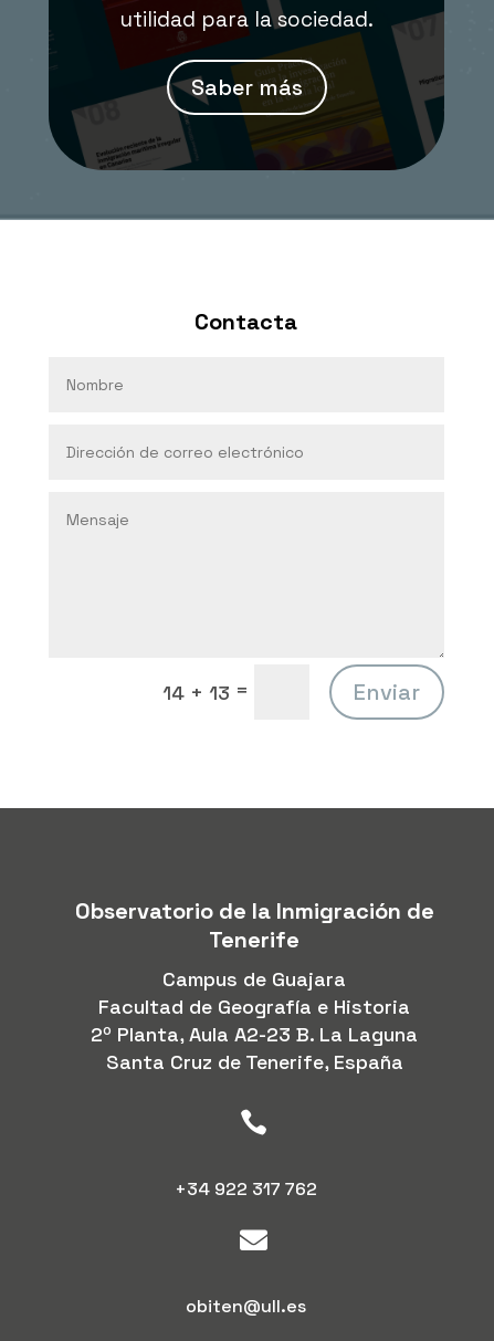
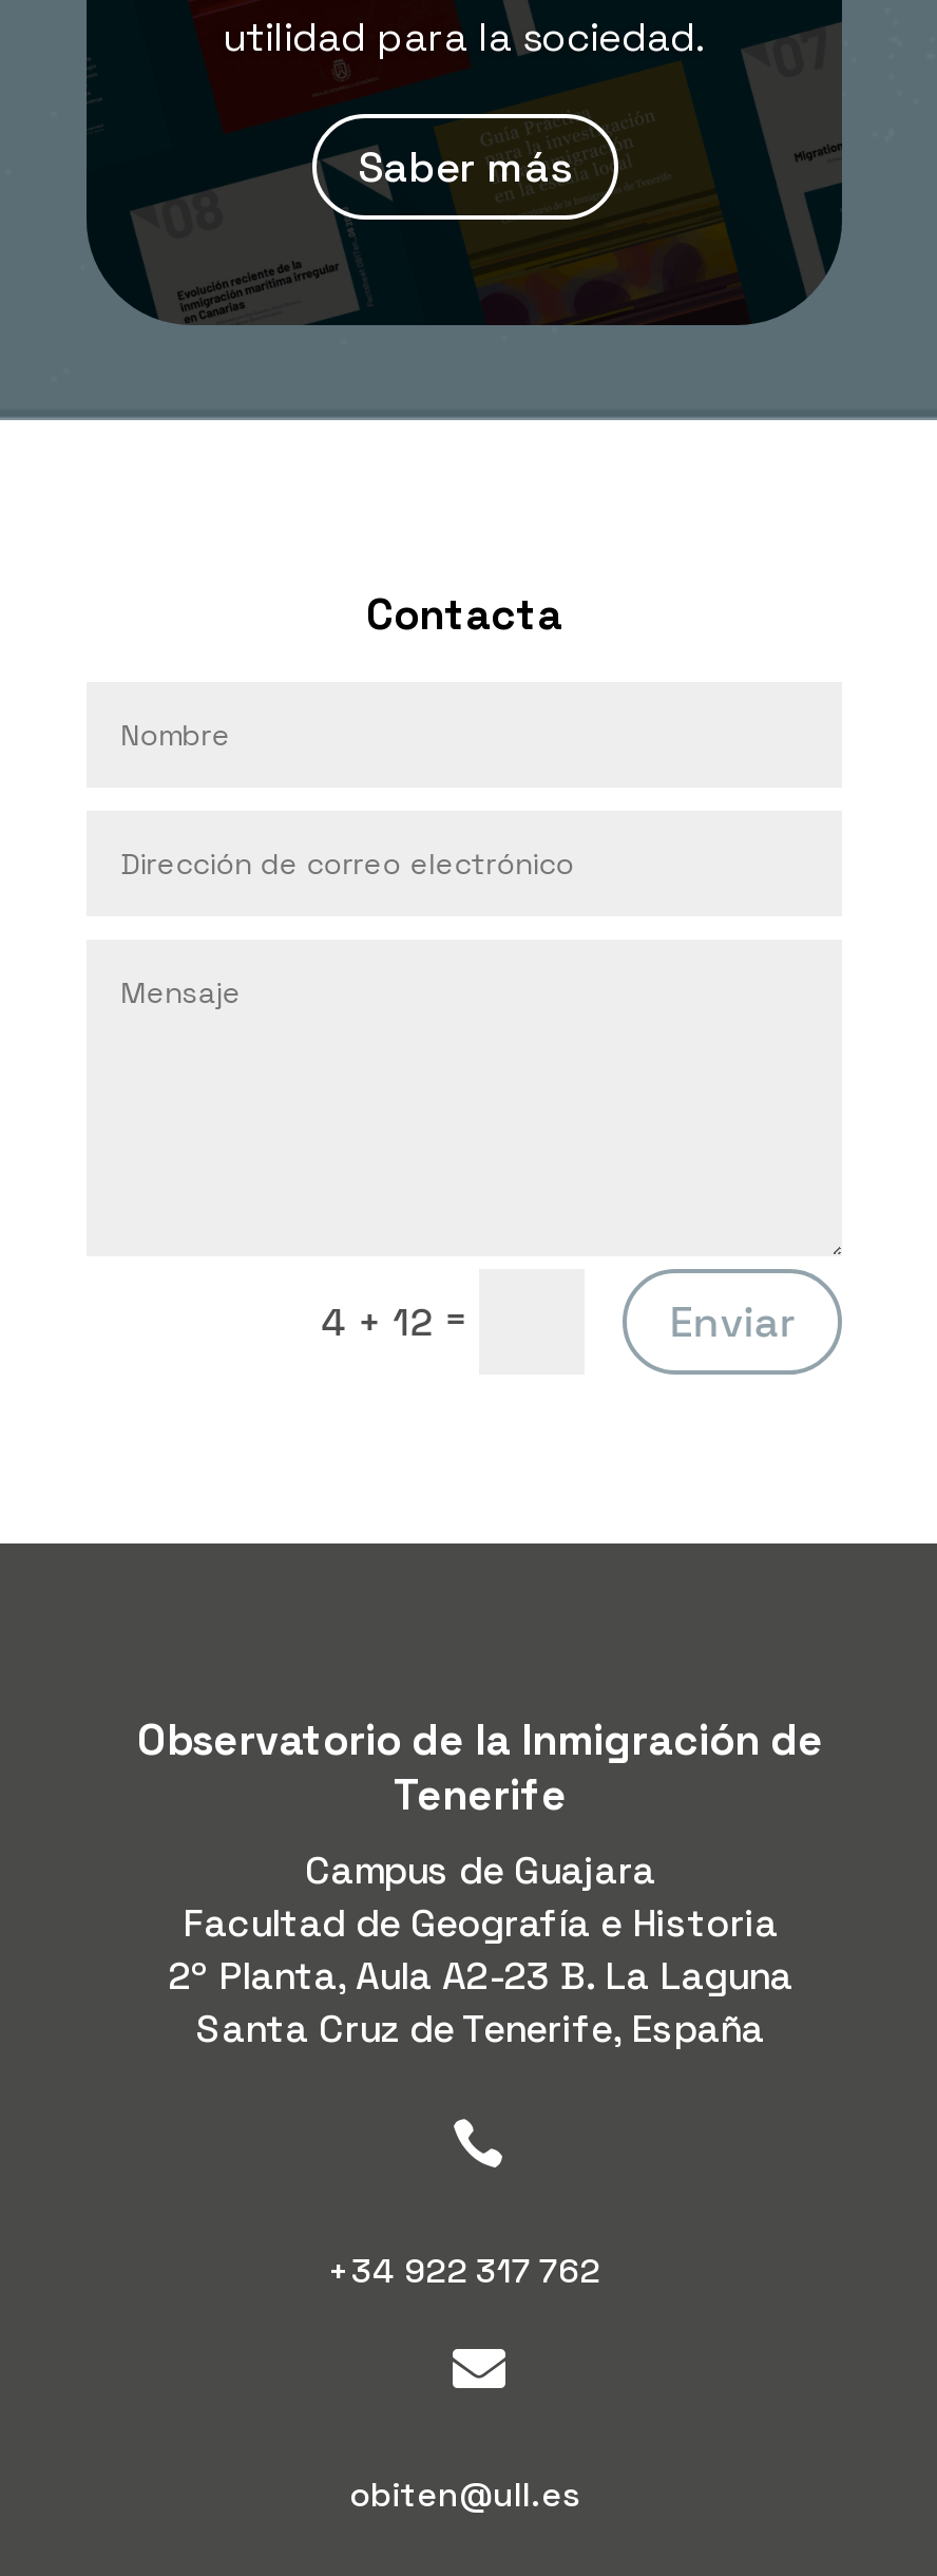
[163,677,254,705] 14 + 13 = -> [321,1294,479,1346] 4 + 12 =

